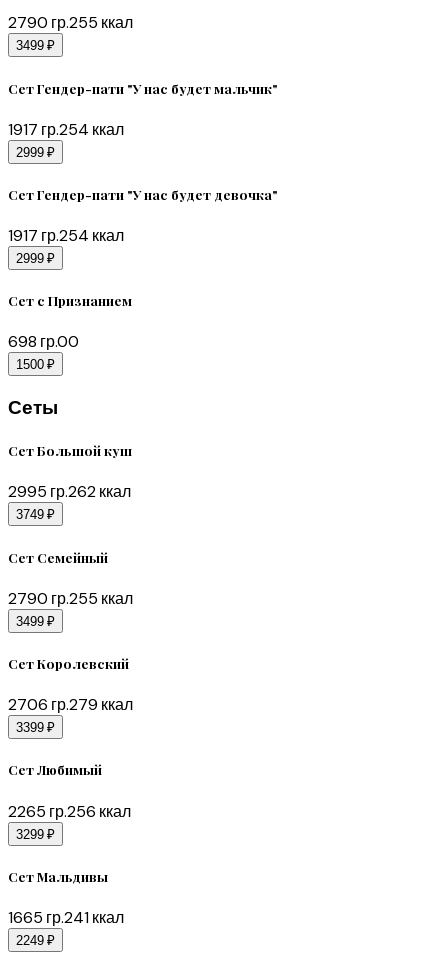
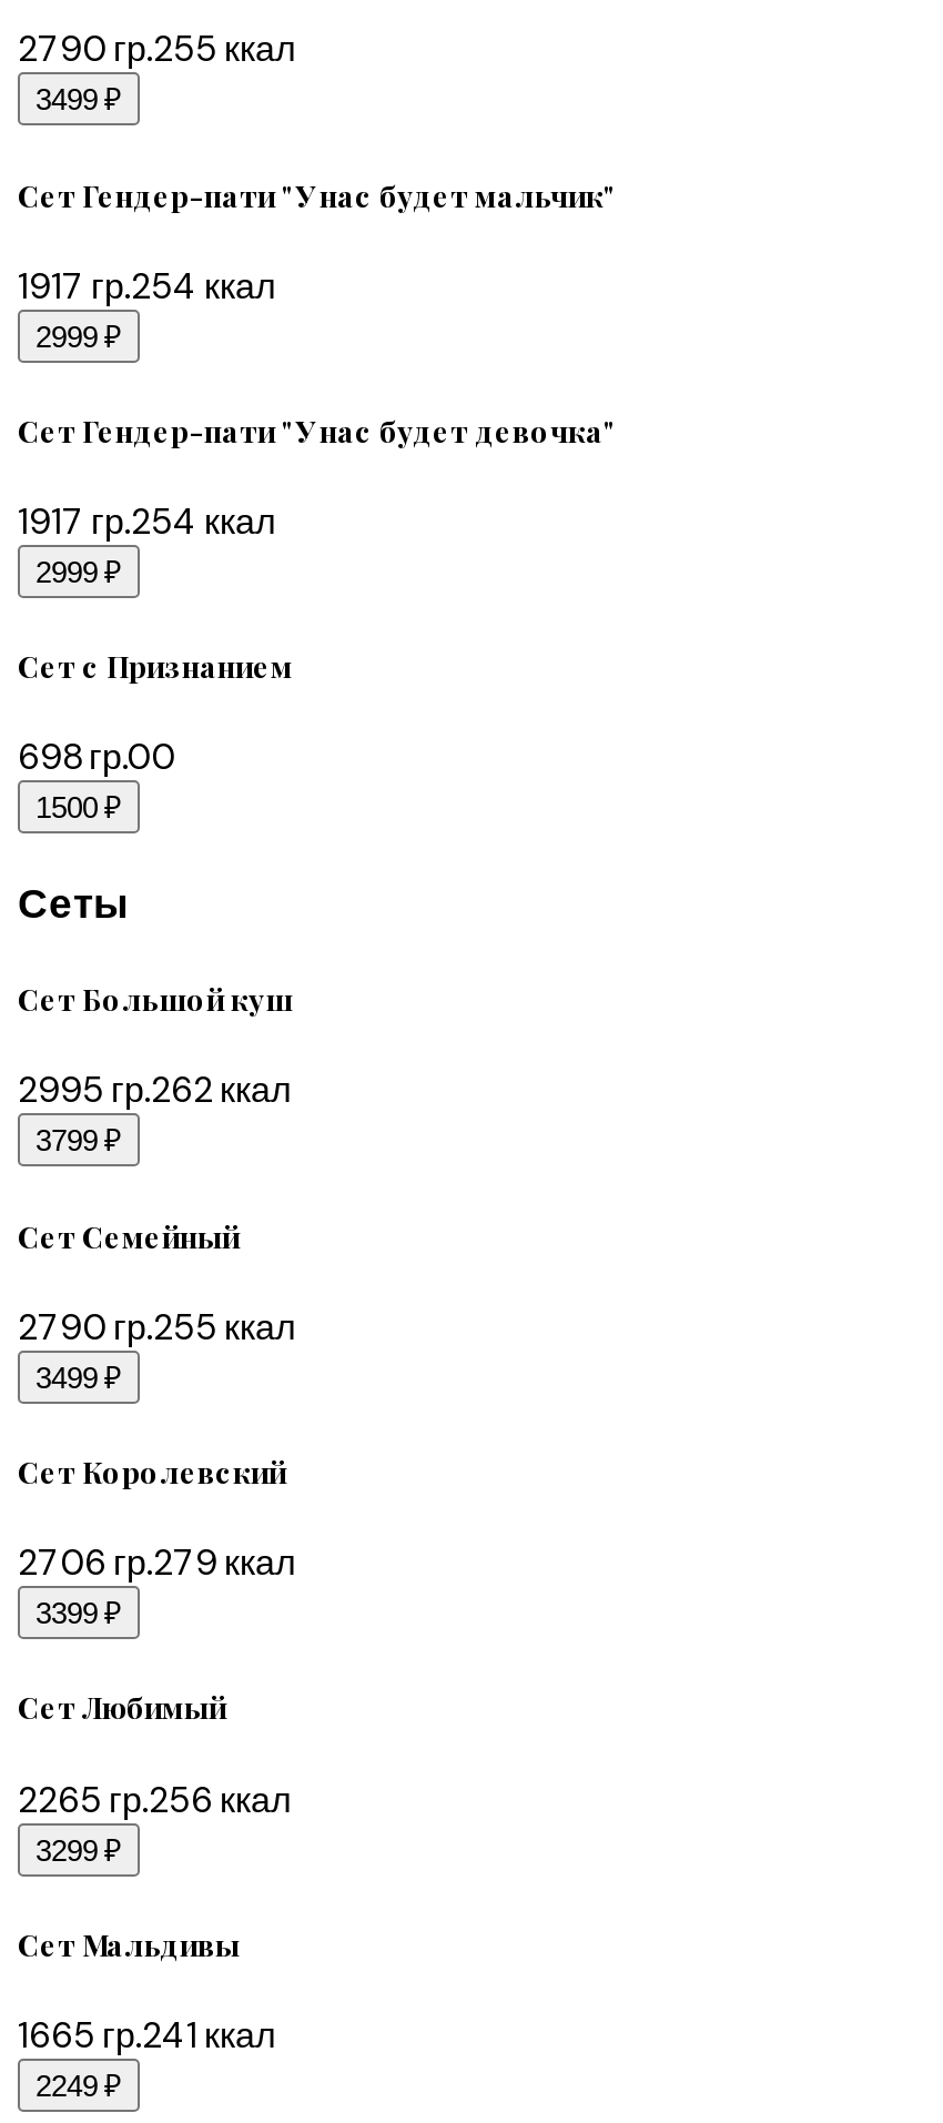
[16,507,55,522] 3749 ₽ -> [36,1125,122,1159] 3799 ₽

